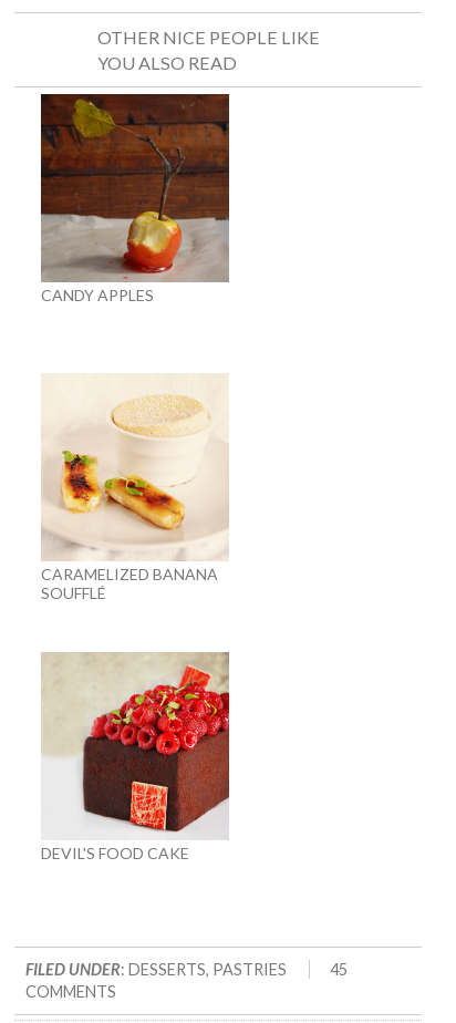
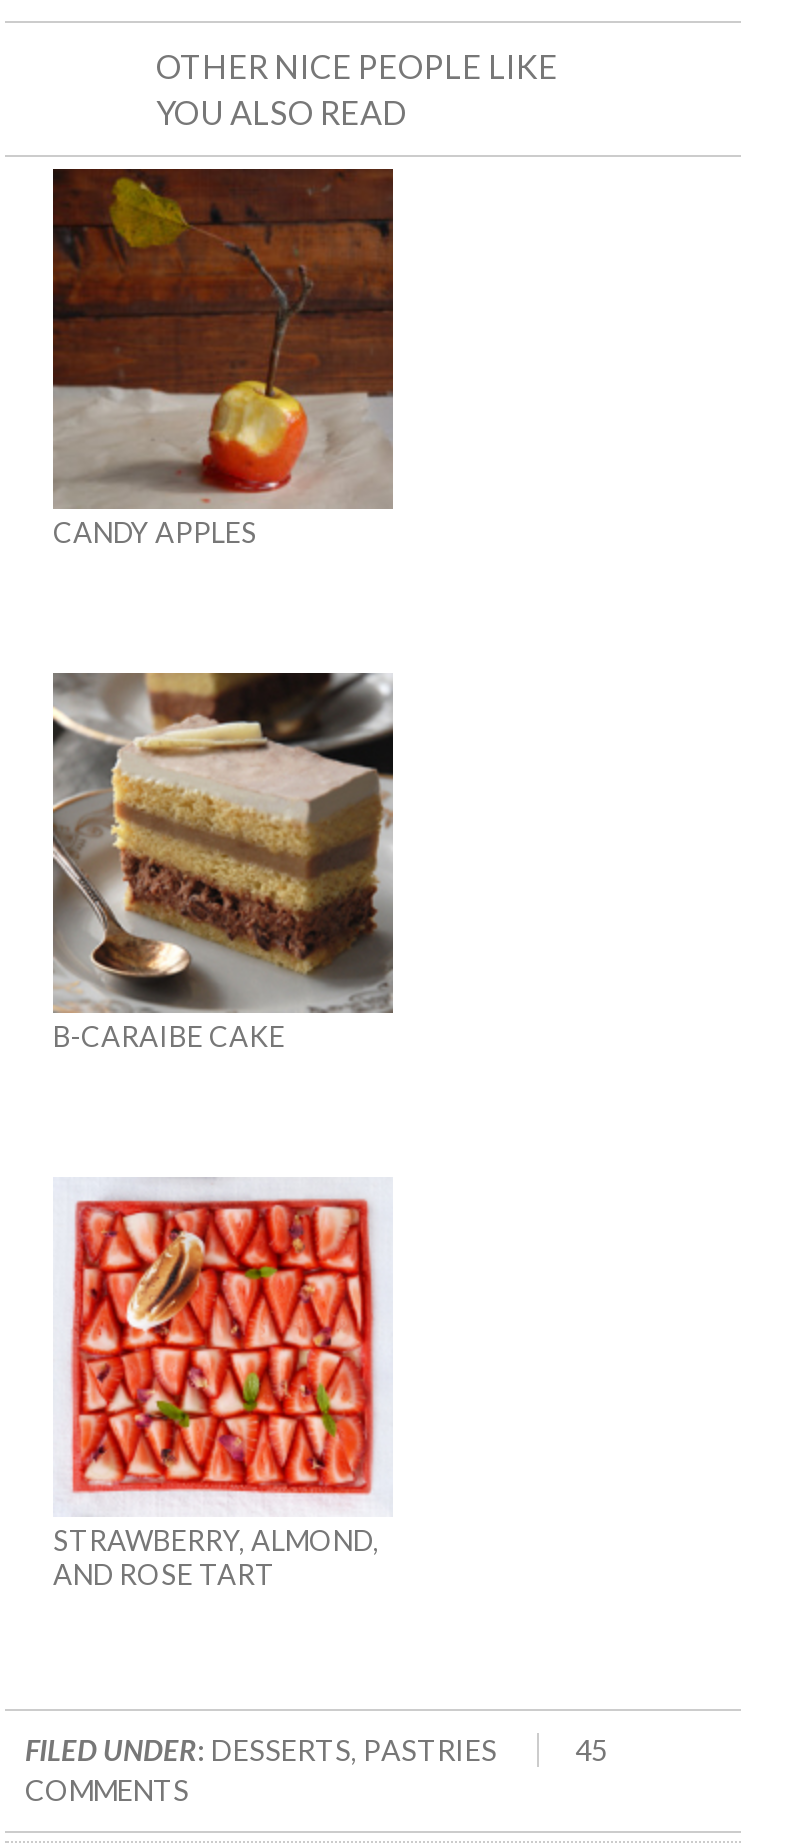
[41,373,229,603] [image] | CARAMELIZED BANANA | SOUFFLÉ -> [51,671,395,1053] [image] | B-CARAIBE CAKE
[41,651,230,863] [image] | DEVIL'S FOOD CAKE -> [53,1179,393,1591] [image] | STRAWBERRY, ALMOND, | AND ROSE TART

